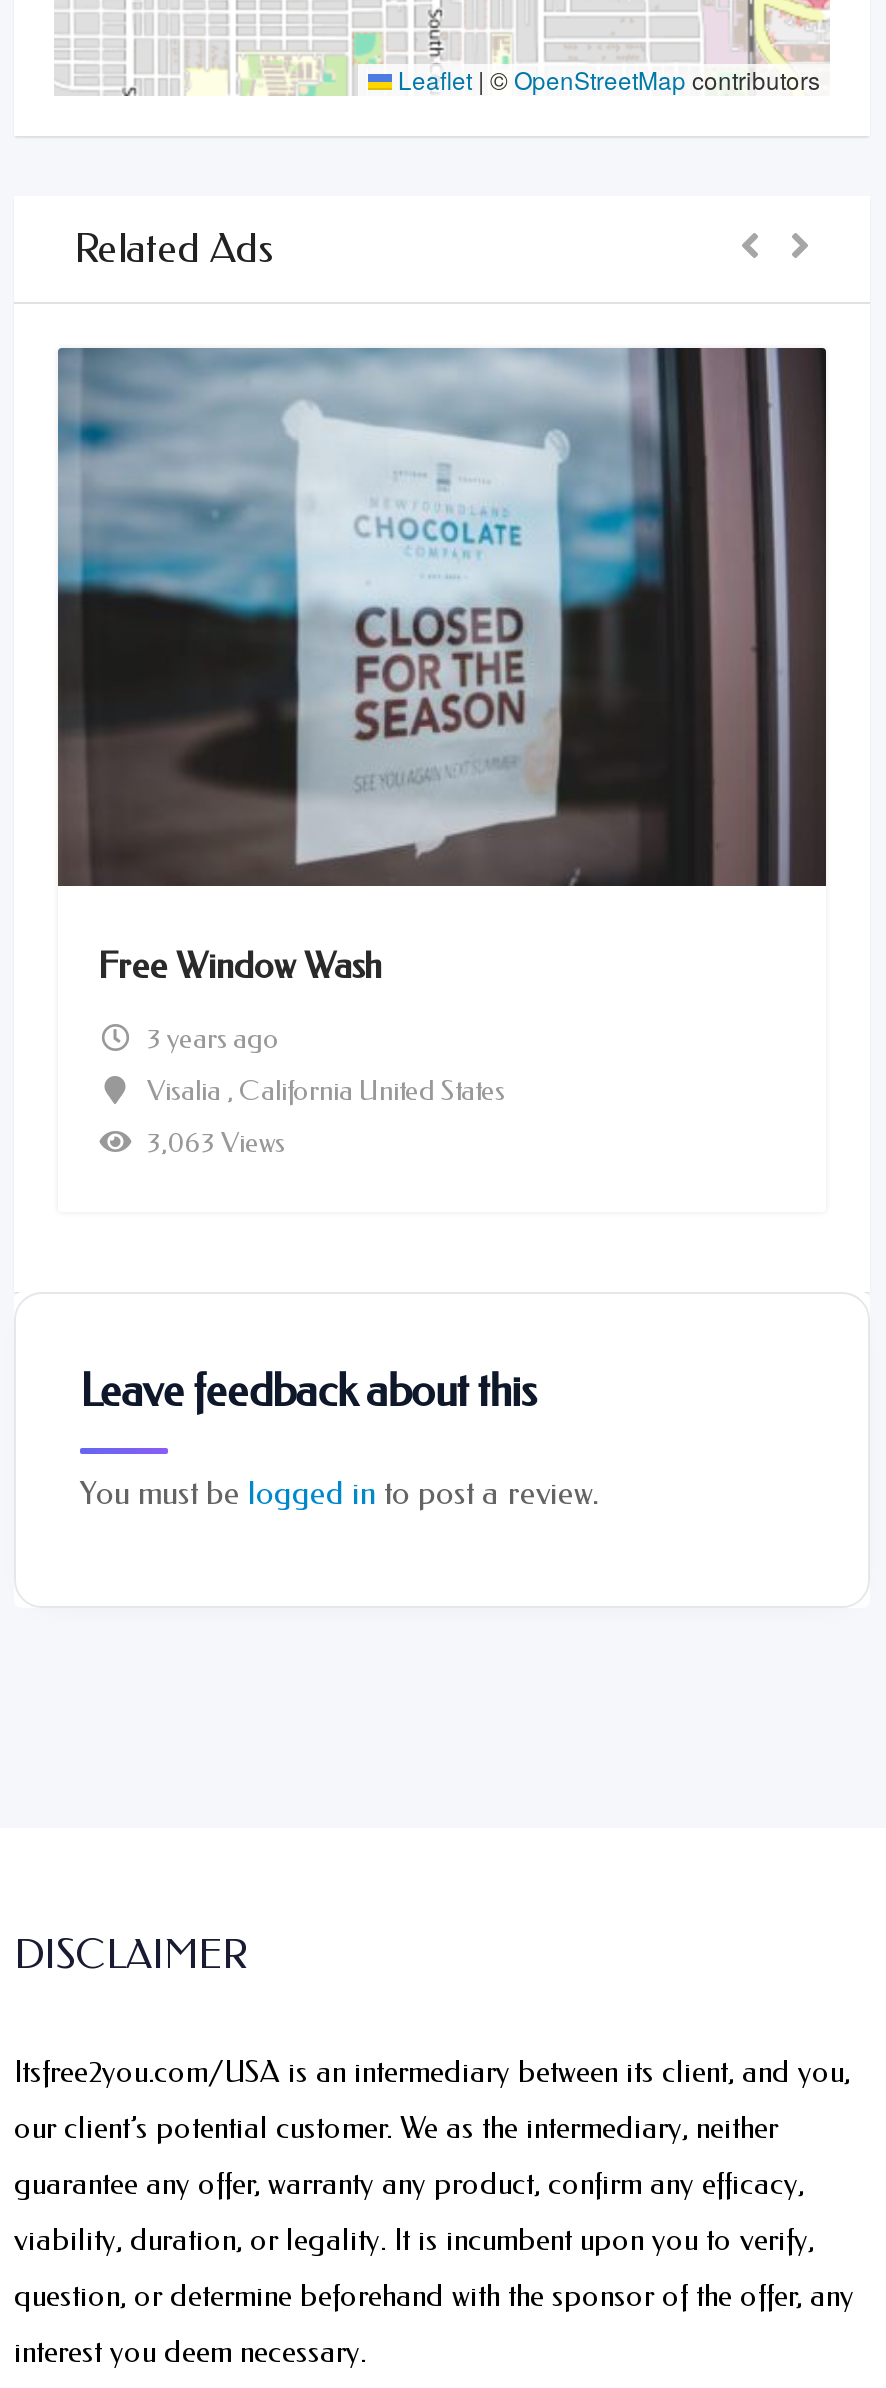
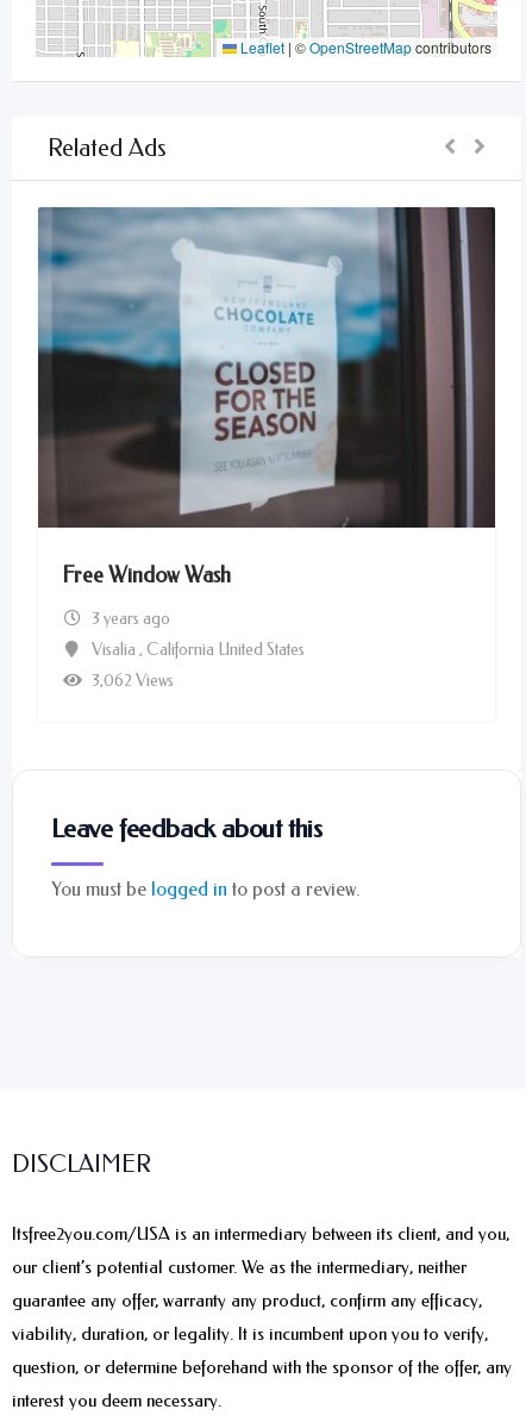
[147,1126,285,1160] 3,063 Views -> [91,670,173,691] 3,062 Views

